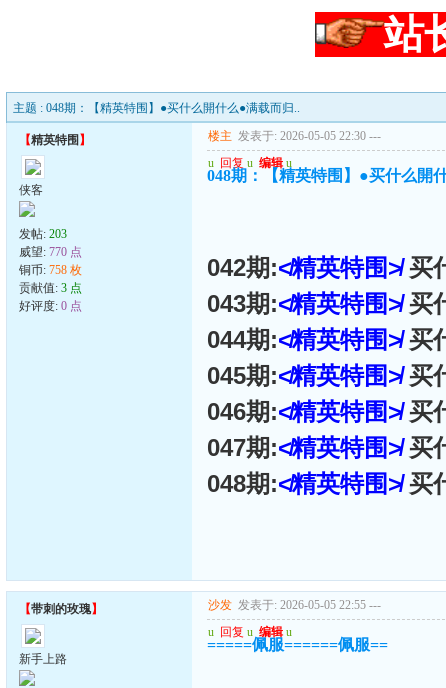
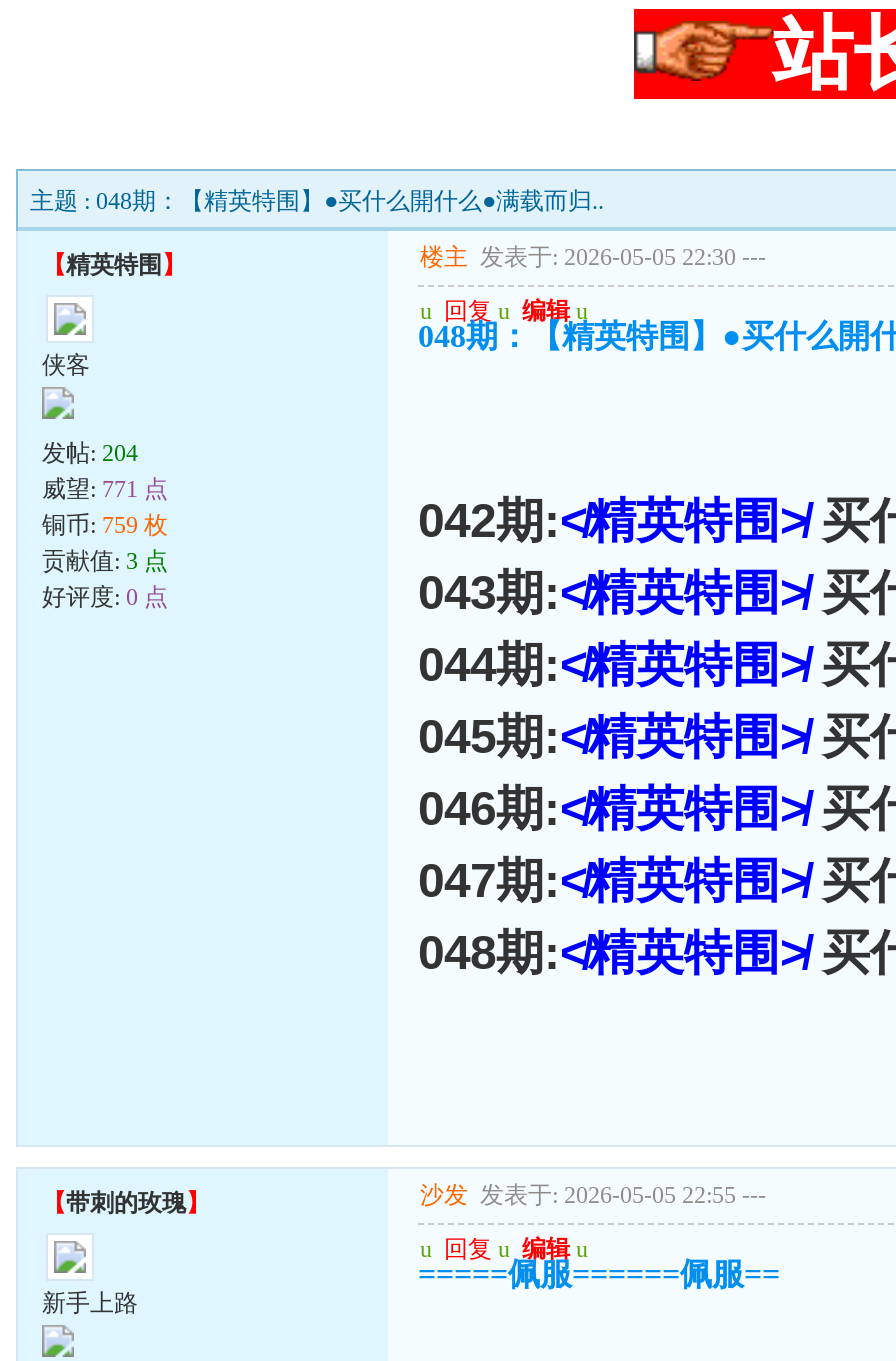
[19,227,67,241] 发帖: 203 -> [42,439,138,467] 发帖: 204
[19,245,82,259] 威望: 770 点 -> [42,475,168,503] 威望: 771 点
[19,263,82,277] 铜币: 758 枚 -> [42,511,168,539] 铜币: 759 枚

